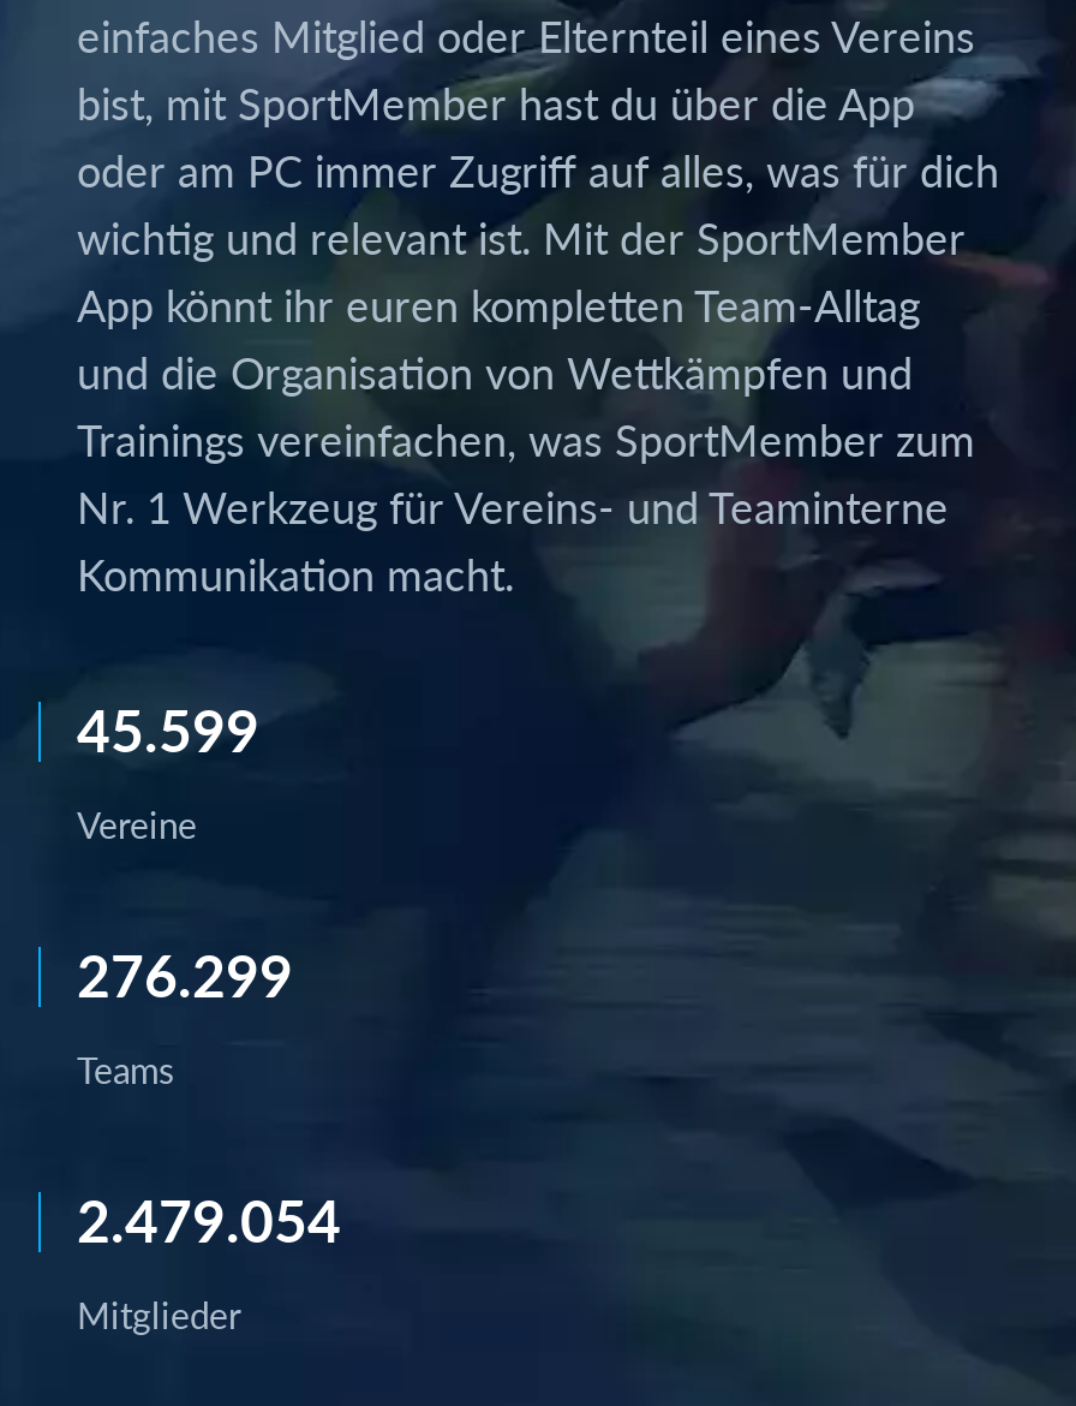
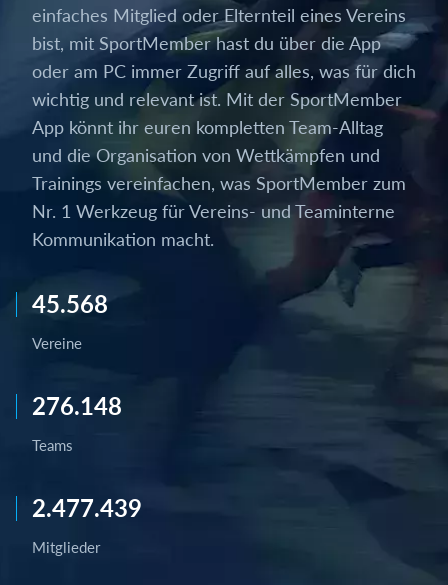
[77,695,259,764] 45.599 -> [32,289,108,318] 45.568
[77,940,293,1009] 276.299 -> [32,391,122,420] 276.148
[77,1185,341,1255] 2.479.054 -> [32,493,142,522] 2.477.439

